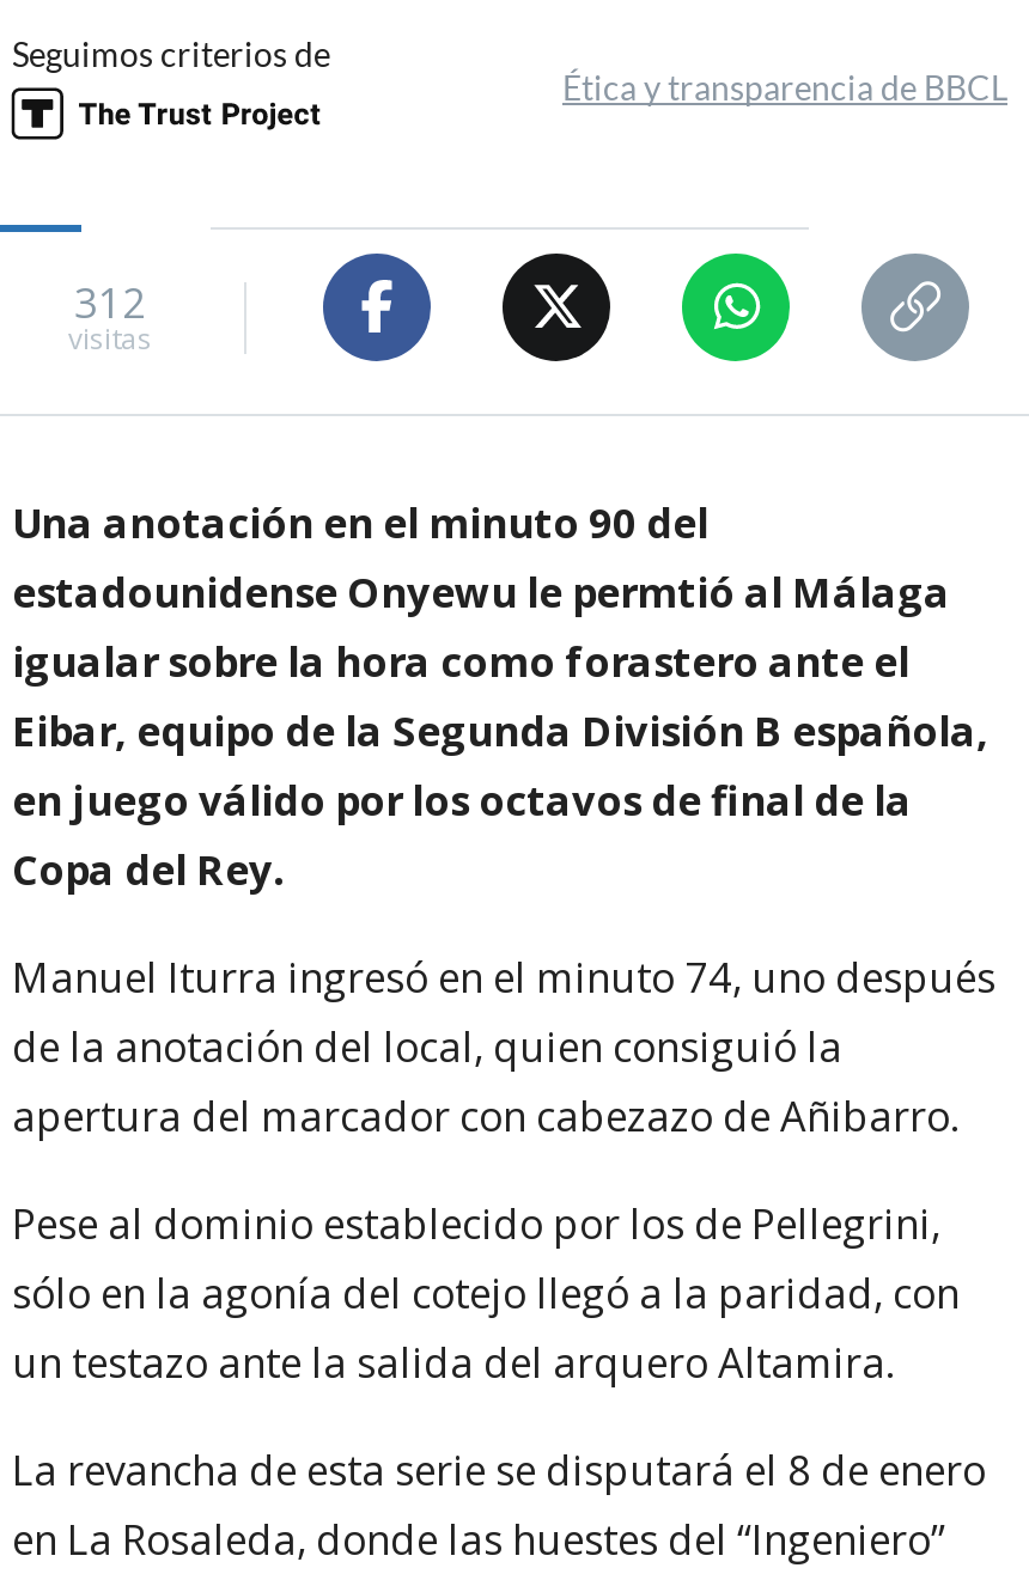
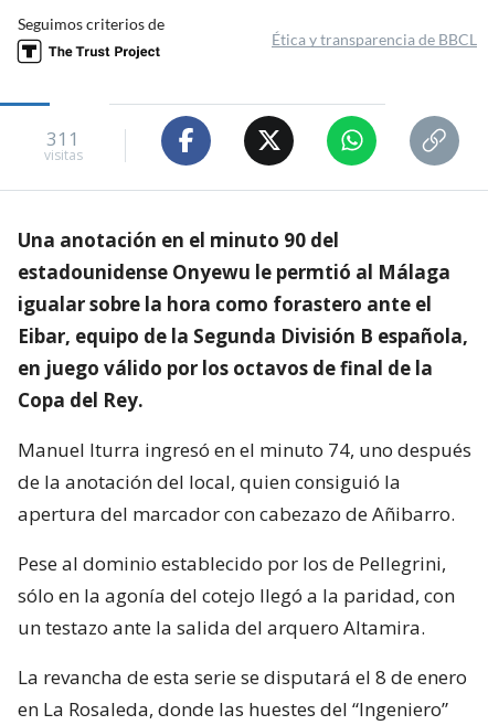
[74,276,146,331] 312 -> [46,126,79,152] 311

